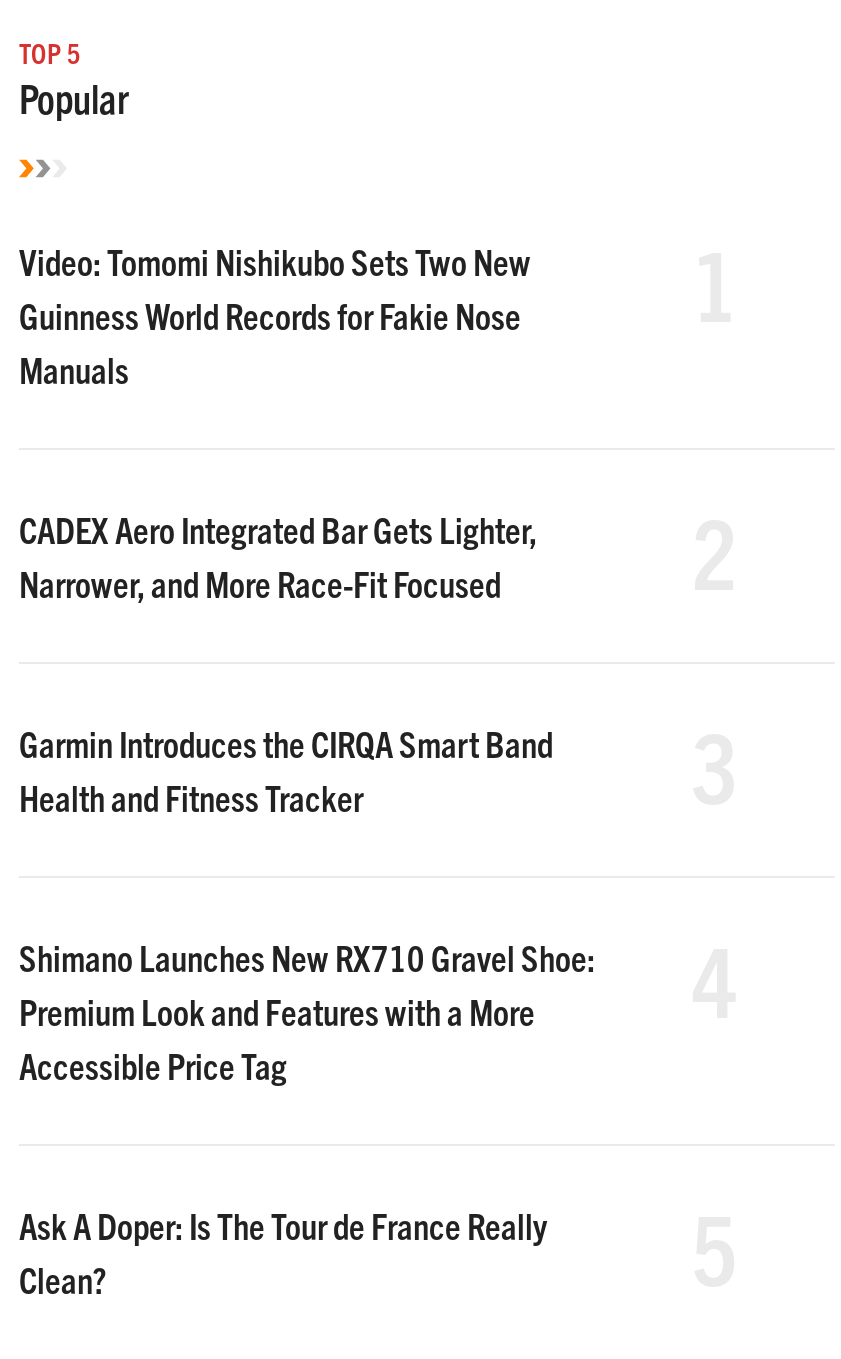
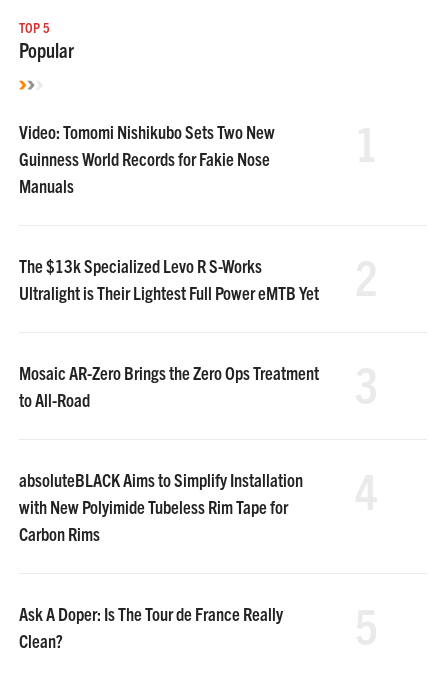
[19,506,537,606] CADEX Aero Integrated Bar Gets Lighter, | Narrower, and More Race-Fit Focused -> [19,254,319,304] The $13k Specialized Levo R S-Works | Ultralight is Their Lightest Full Power eMTB Yet
[19,720,553,820] Garmin Introduces the CIRQA Smart Band | Health and Fitness Tracker -> [19,361,319,411] Mosaic AR-Zero Brings the Zero Ops Treatment | to All-Road
[19,934,595,1088] Shimano Launches New RX710 Gravel Shoe: | Premium Look and Features with a More | Accessible Price Tag -> [19,468,303,545] absoluteBLACK Aims to Simplify Installation | with New Polyimide Tubeless Rim Tape for | Carbon Rims

